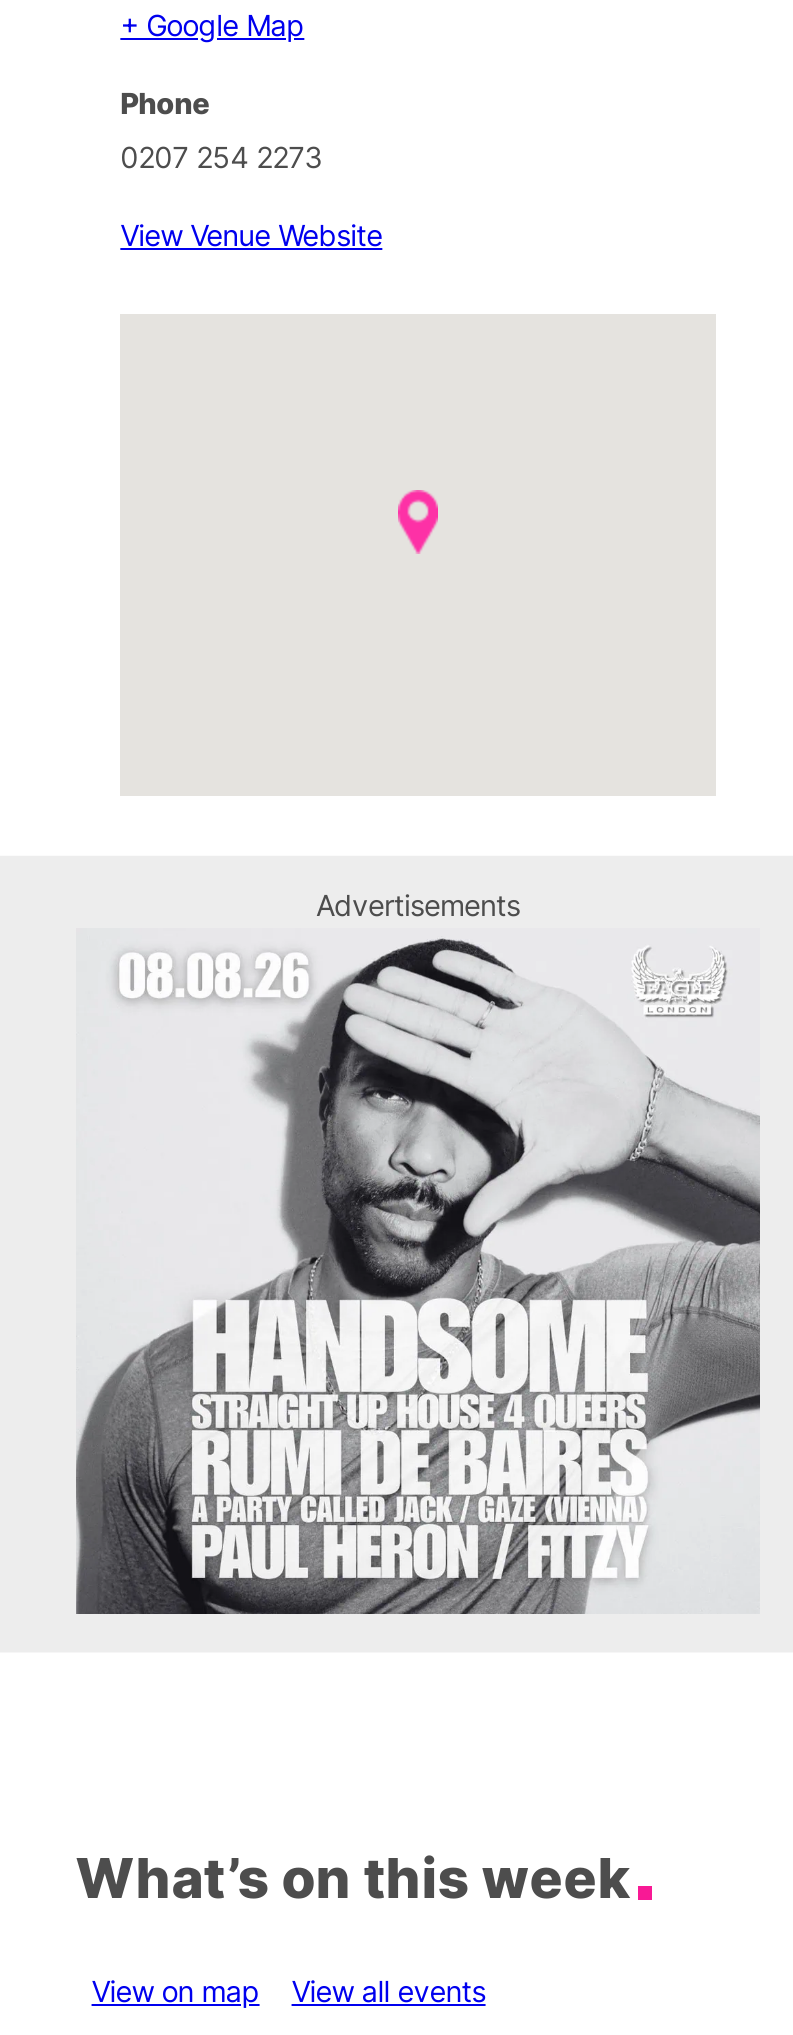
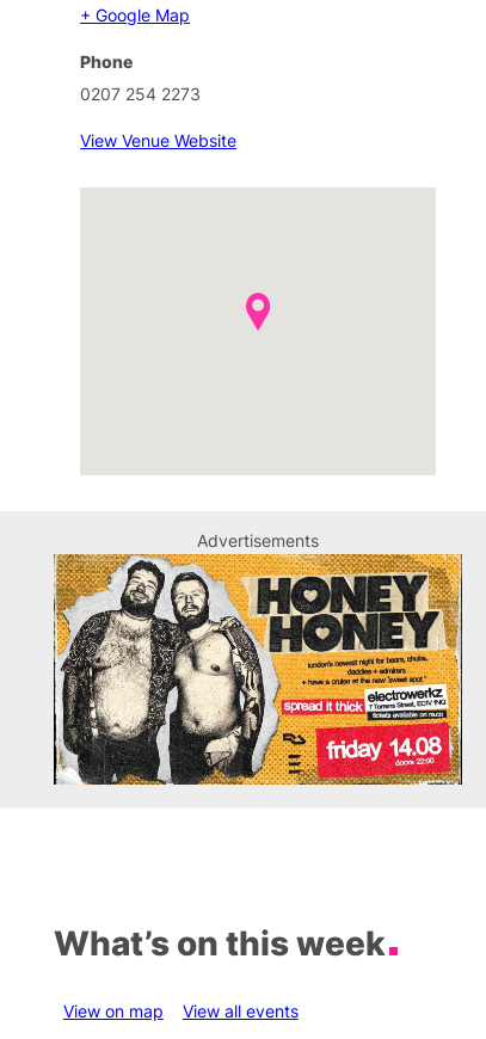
[76,930,760,1616] [image] -> [53,553,463,786] [image]

